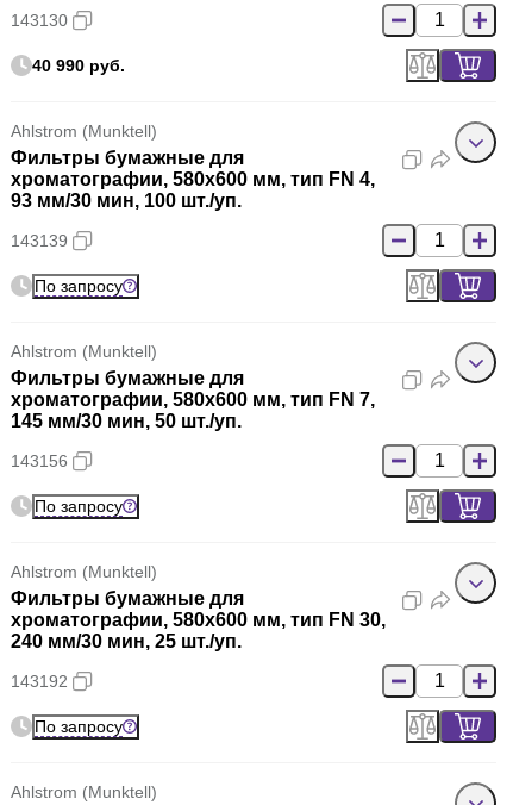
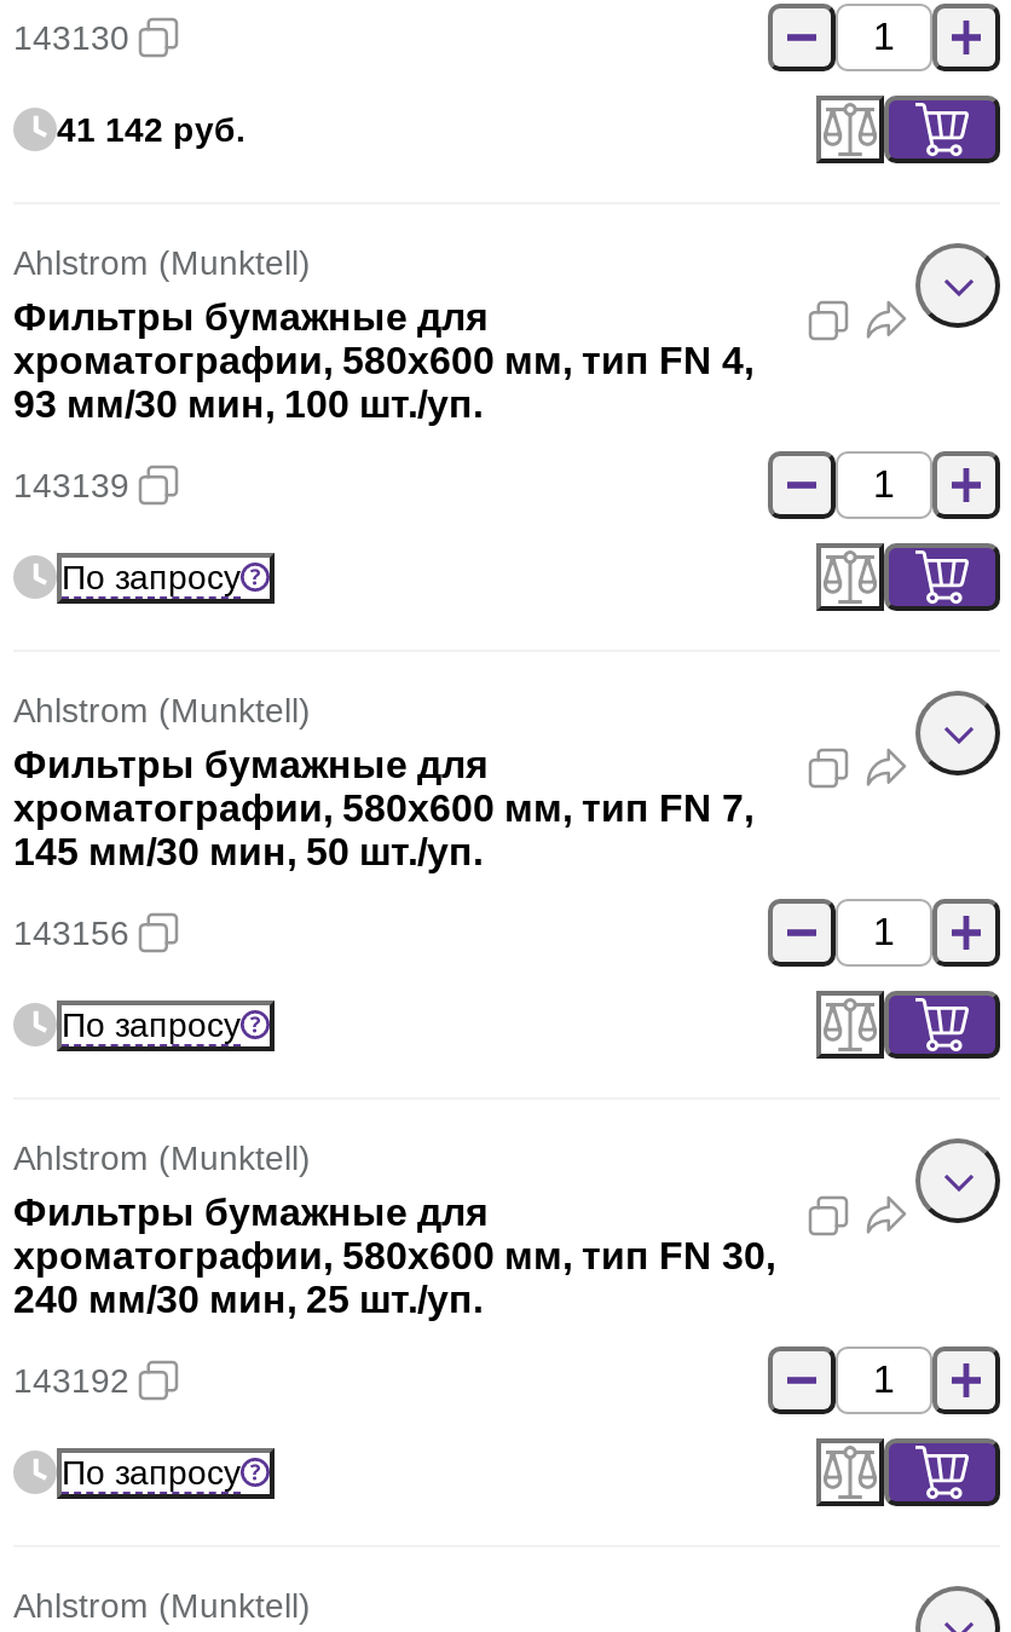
[32,56,125,75] 40 990 руб. -> [57,110,245,149] 41 142 руб.

